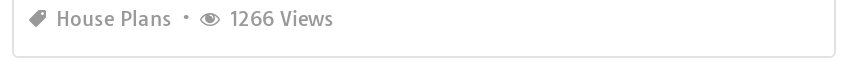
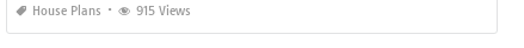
[230,7,334,33] 1266 Views -> [136,4,191,19] 915 Views

